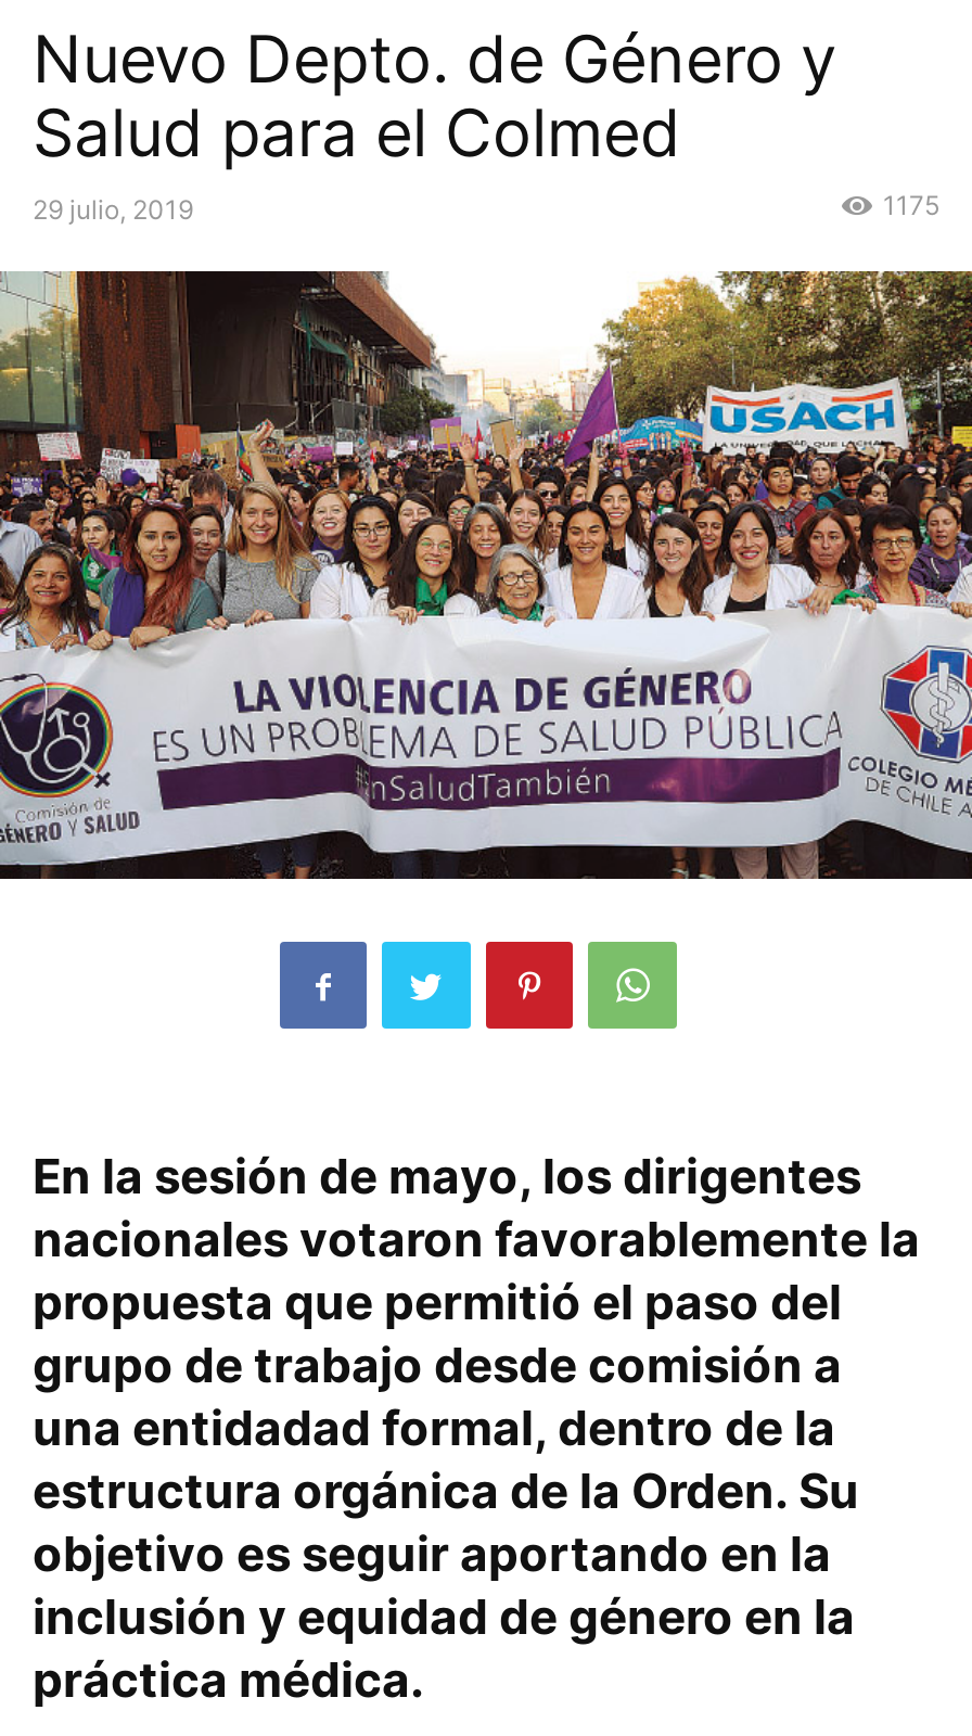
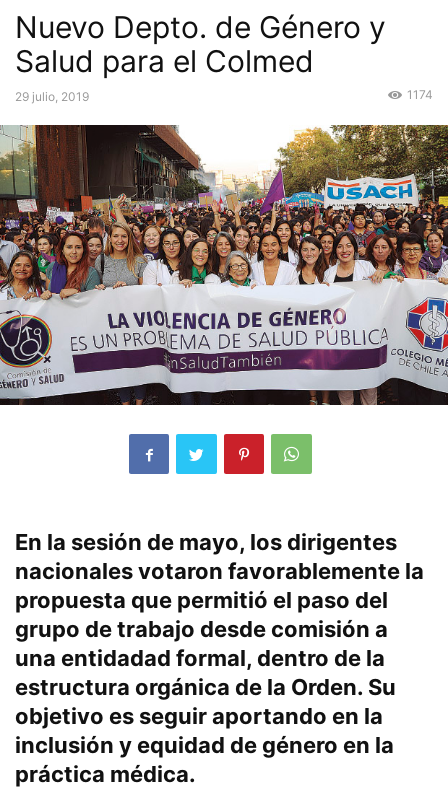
[883,189,939,221] 1175 -> [407,87,433,102] 1174

